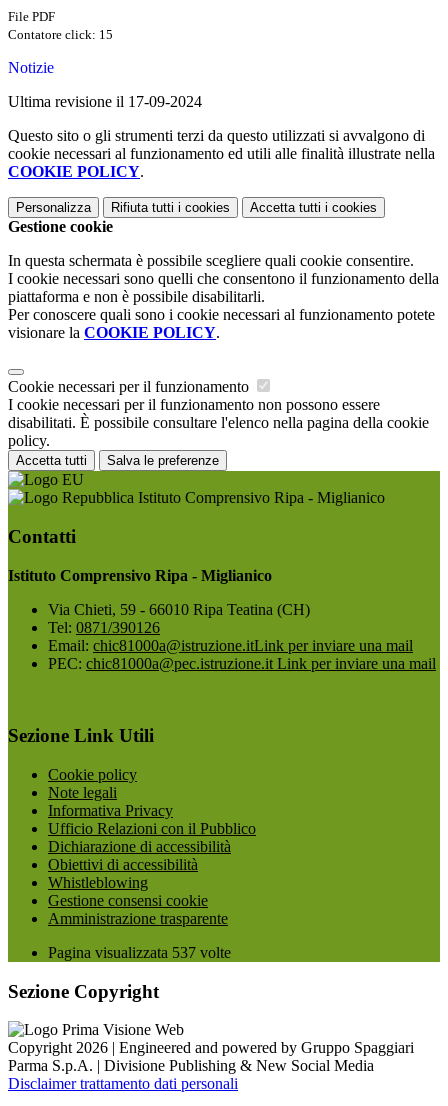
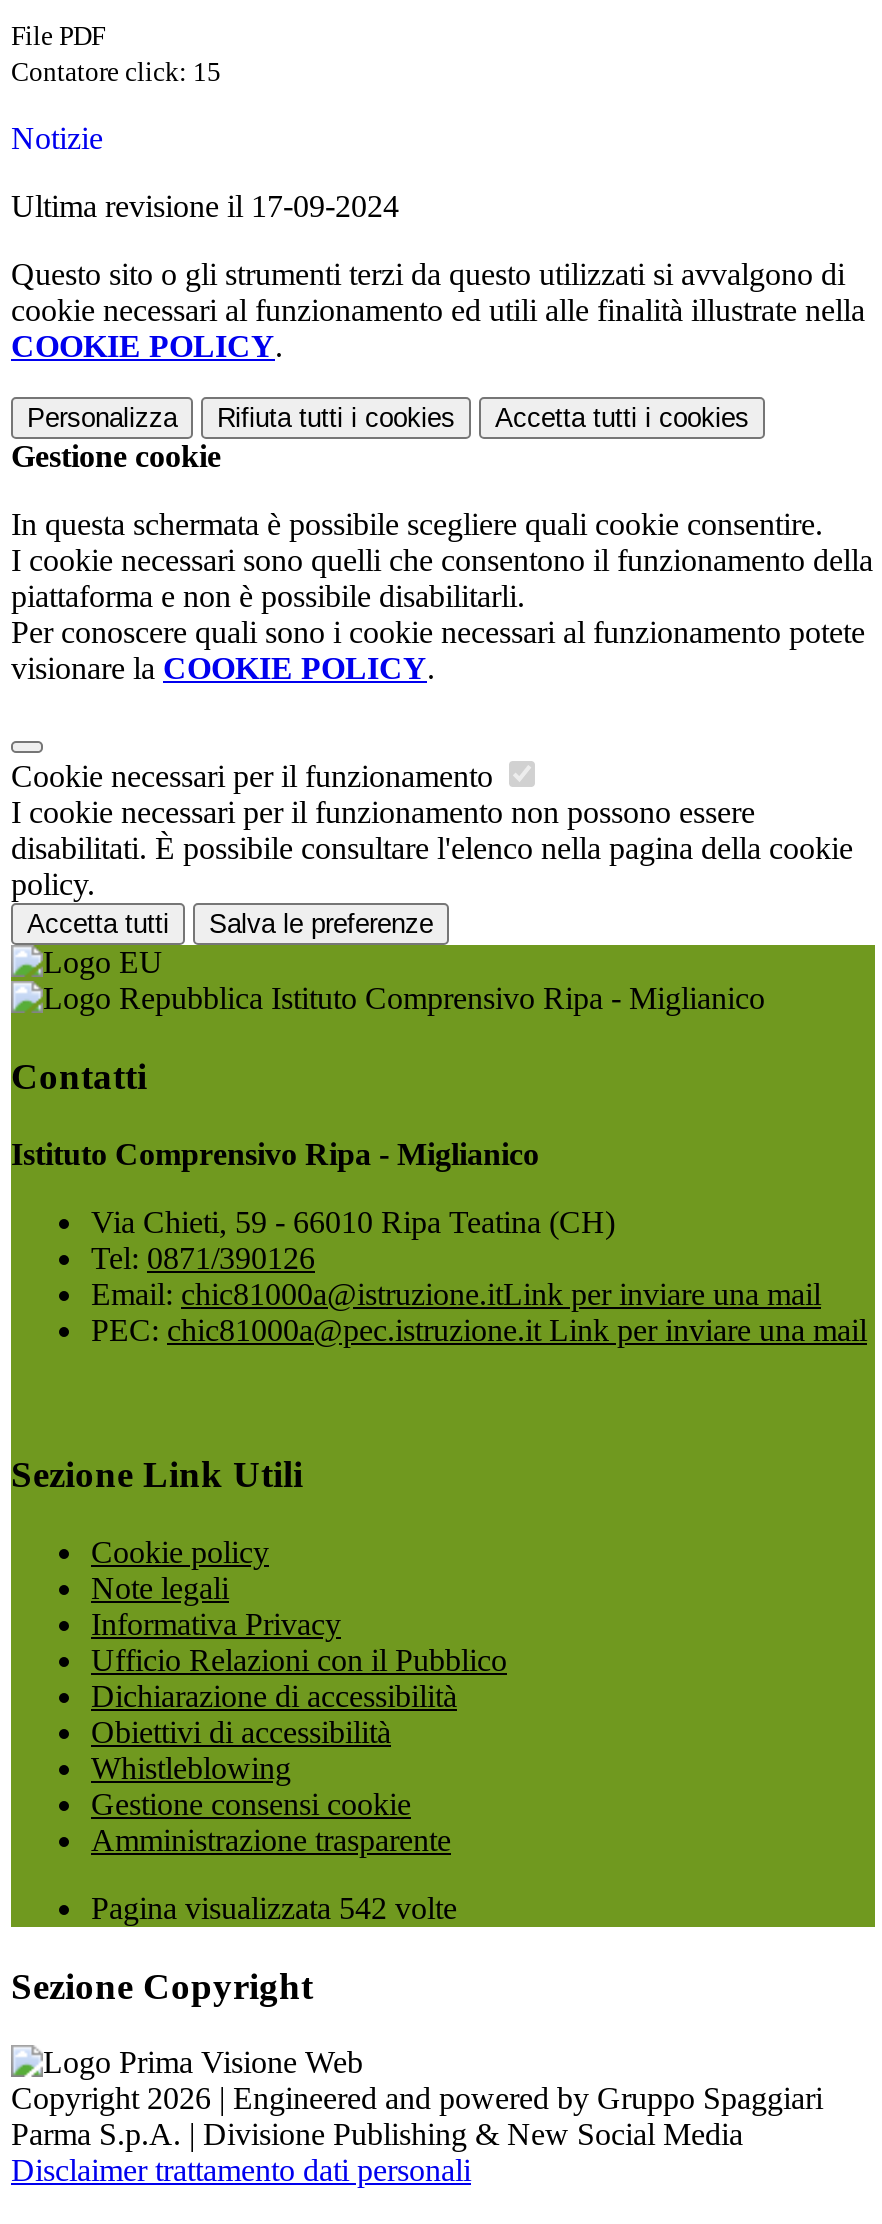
[48,944,231,961] Pagina visualizzata 537 volte -> [91,1891,457,1925] Pagina visualizzata 542 volte

